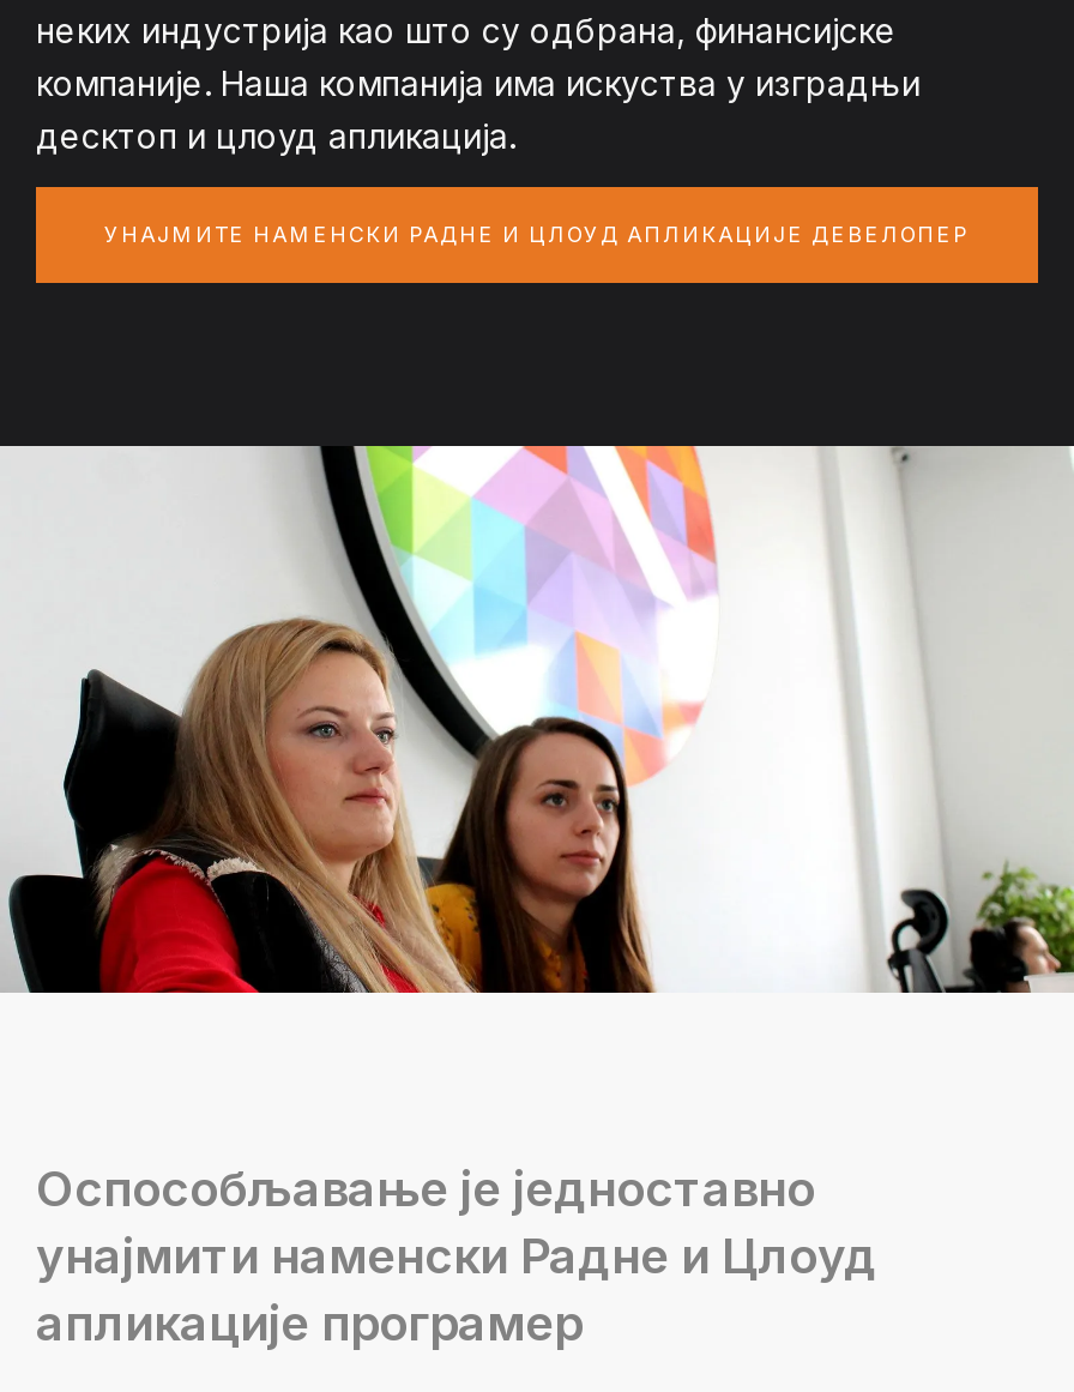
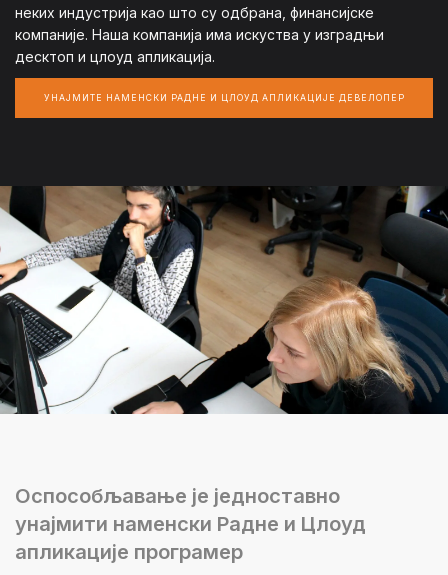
[7,444,1067,995] [image] -> [3,186,445,415] [image]

